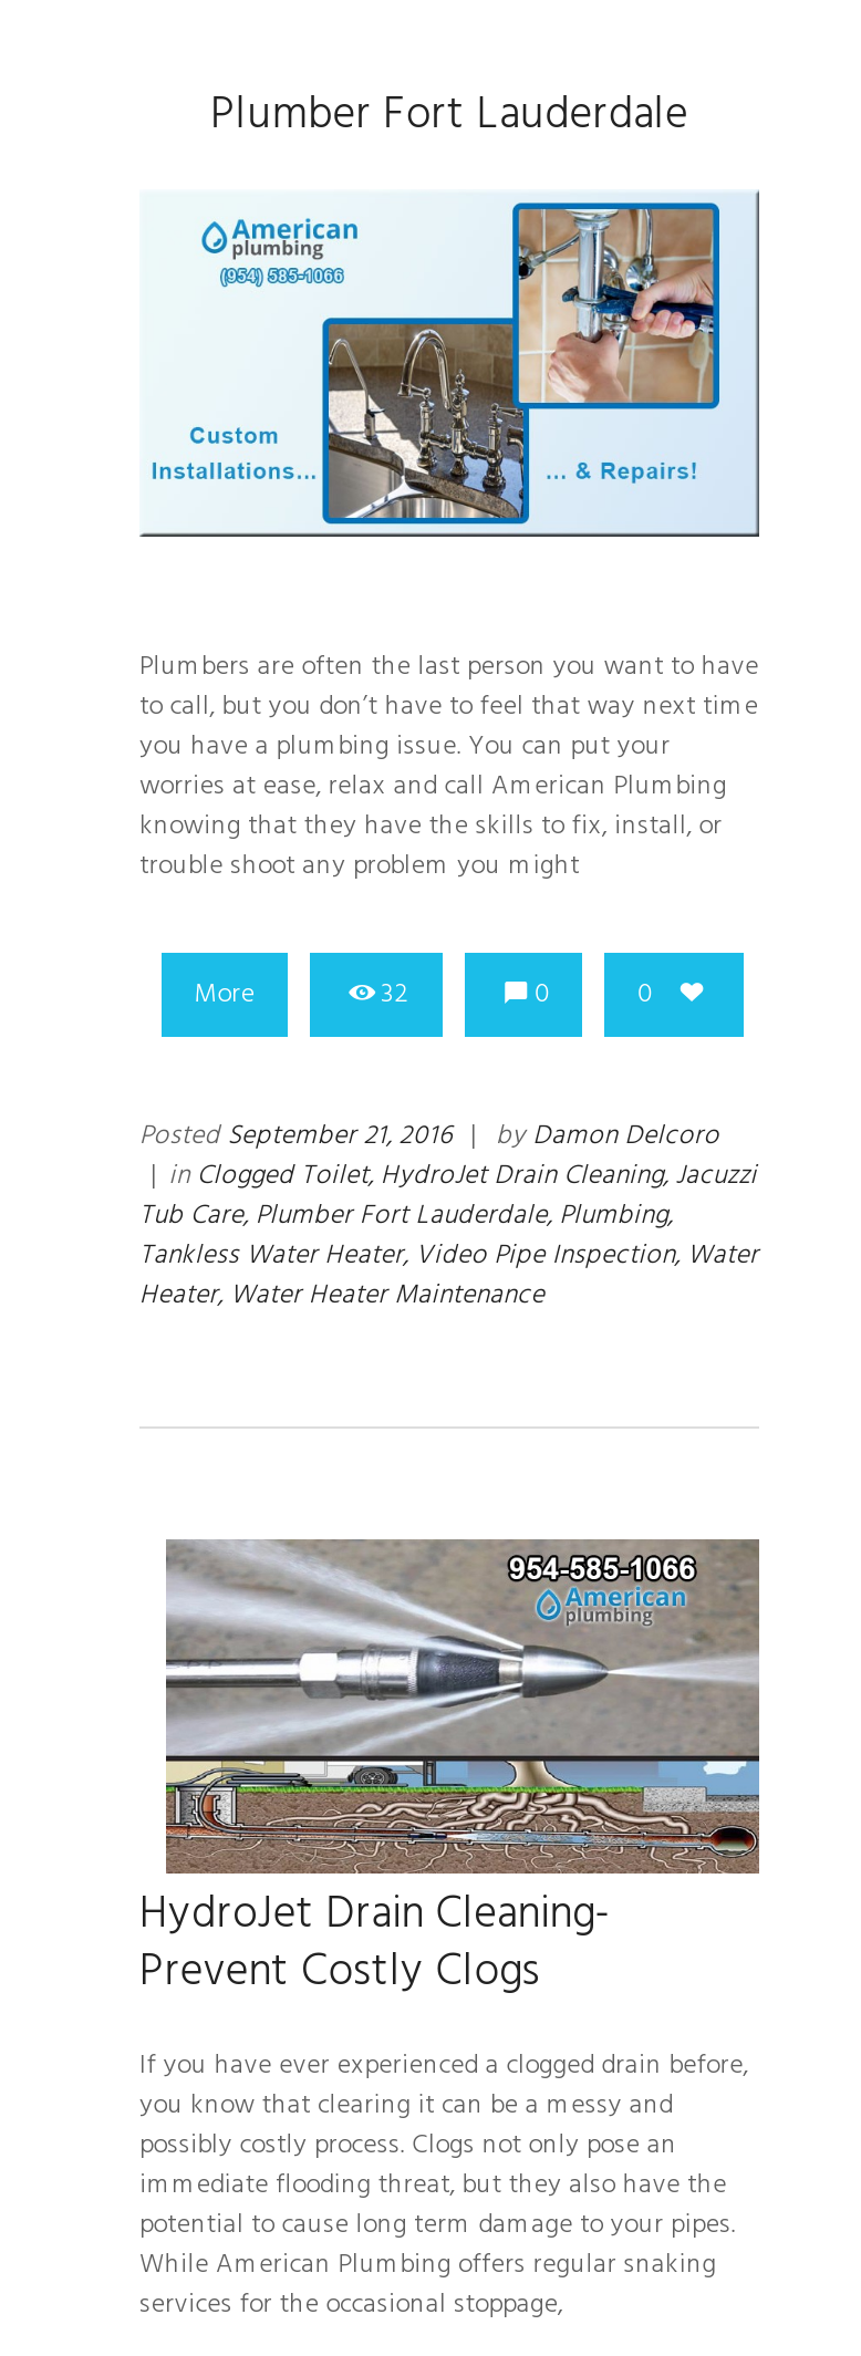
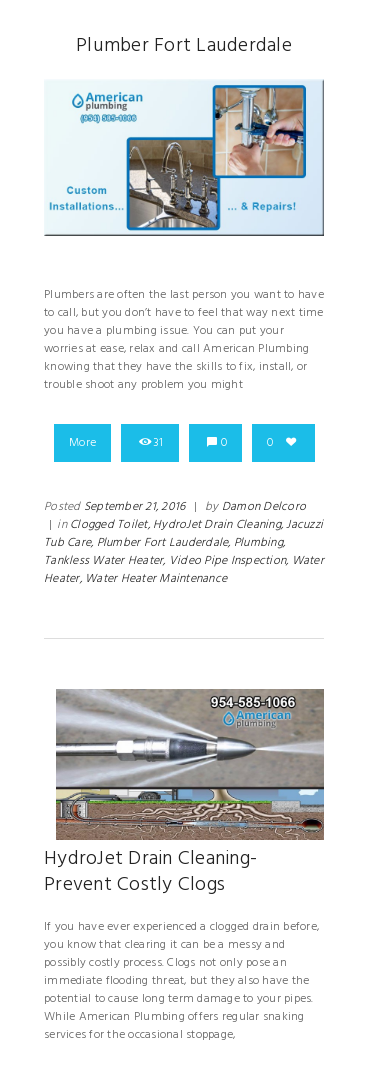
[381,973,408,1018] 32 -> [153,433,163,453] 31

